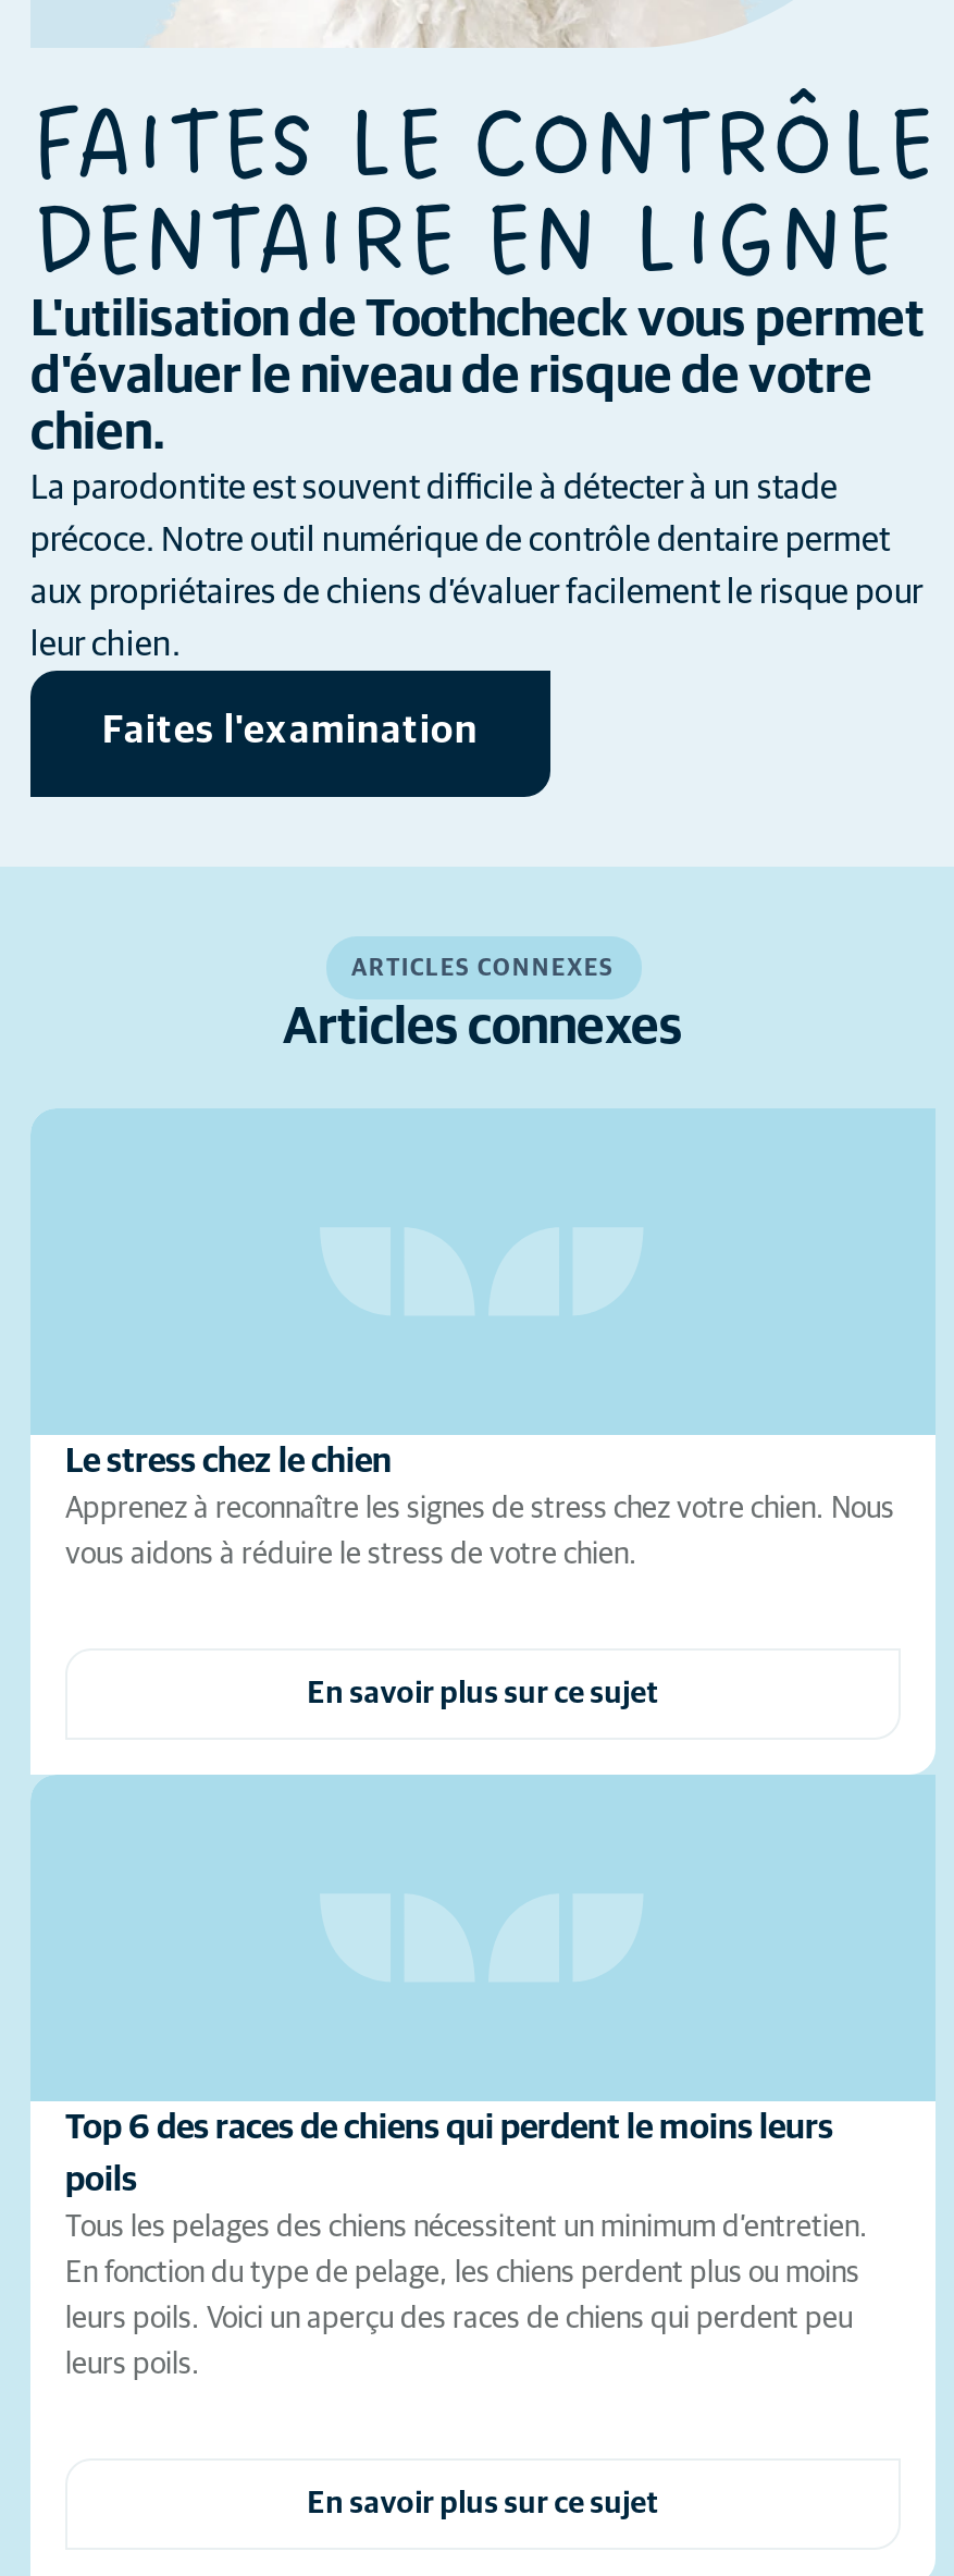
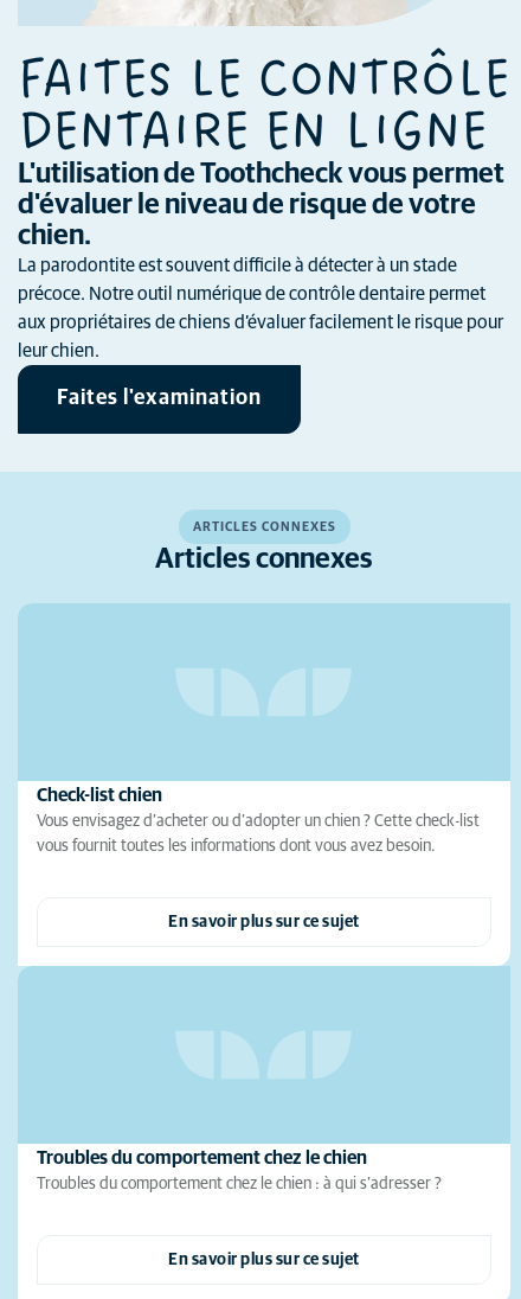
[65,1443,894,1524] Le stress chez le chien | Apprenez à reconnaître les signes de stress chez votre chien. Nous -> [37,786,480,829] Check-list chien | Vous envisagez d’acheter ou d’adopter un chien ? Cette check-list
[65,1539,637,1570] vous aidons à réduire le stress de votre chien. -> [37,838,436,854] vous fournit toutes les informations dont vous avez besoin.
[65,2110,868,2380] Top 6 des races de chiens qui perdent le moins leurs | poils | Tous les pelages des chiens nécessitent un minimum d’entretien. | En fonction du type de pelage, les chiens perdent plus ou moins | leurs poils. Voici un aperçu des races de chiens qui perdent peu | leurs poils. -> [37,1148,442,1192] Troubles du comportement chez le chien | Troubles du comportement chez le chien : à qui s’adresser ?

